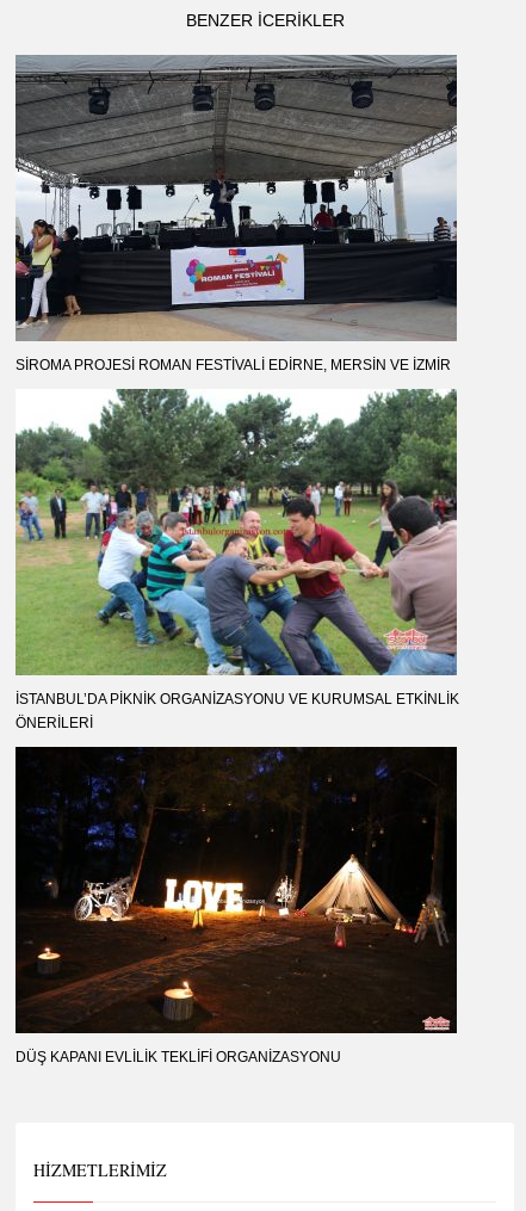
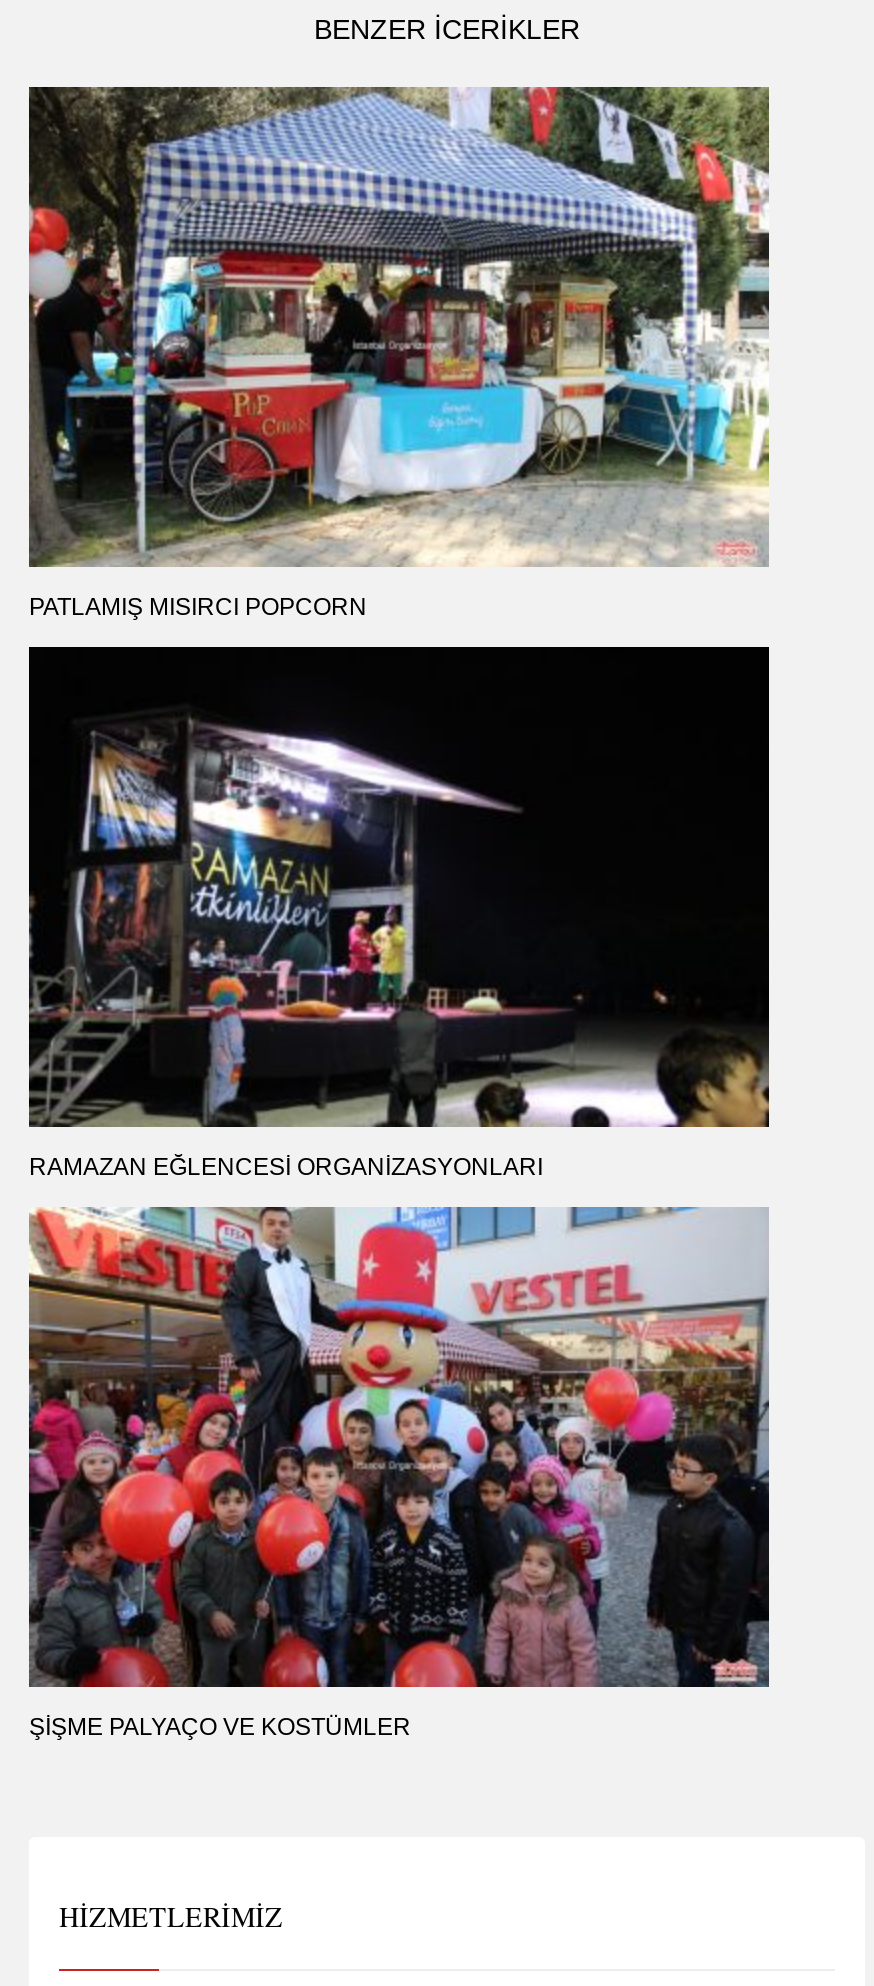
[16,55,458,373] [image] | SIROMA PROJESI ROMAN FESTIVALI EDIRNE, MERSIN VE İZMIR -> [27,87,771,621] [image] | PATLAMIŞ MISIRCI POPCORN
[14,389,459,731] [image] | İSTANBUL’DA PIKNIK ORGANIZASYONU VE KURUMSAL ETKINLIK | ÖNERILERI -> [27,645,771,1181] [image] | RAMAZAN EĞLENCESI ORGANIZASYONLARI
[14,746,458,1065] [image] | DÜŞ KAPANI EVLILIK TEKLIFI ORGANIZASYONU -> [27,1205,771,1741] [image] | ŞIŞME PALYAÇO VE KOSTÜMLER

